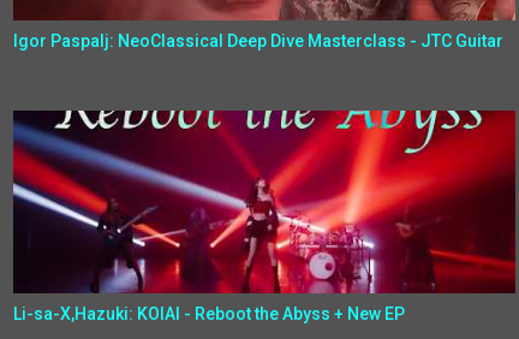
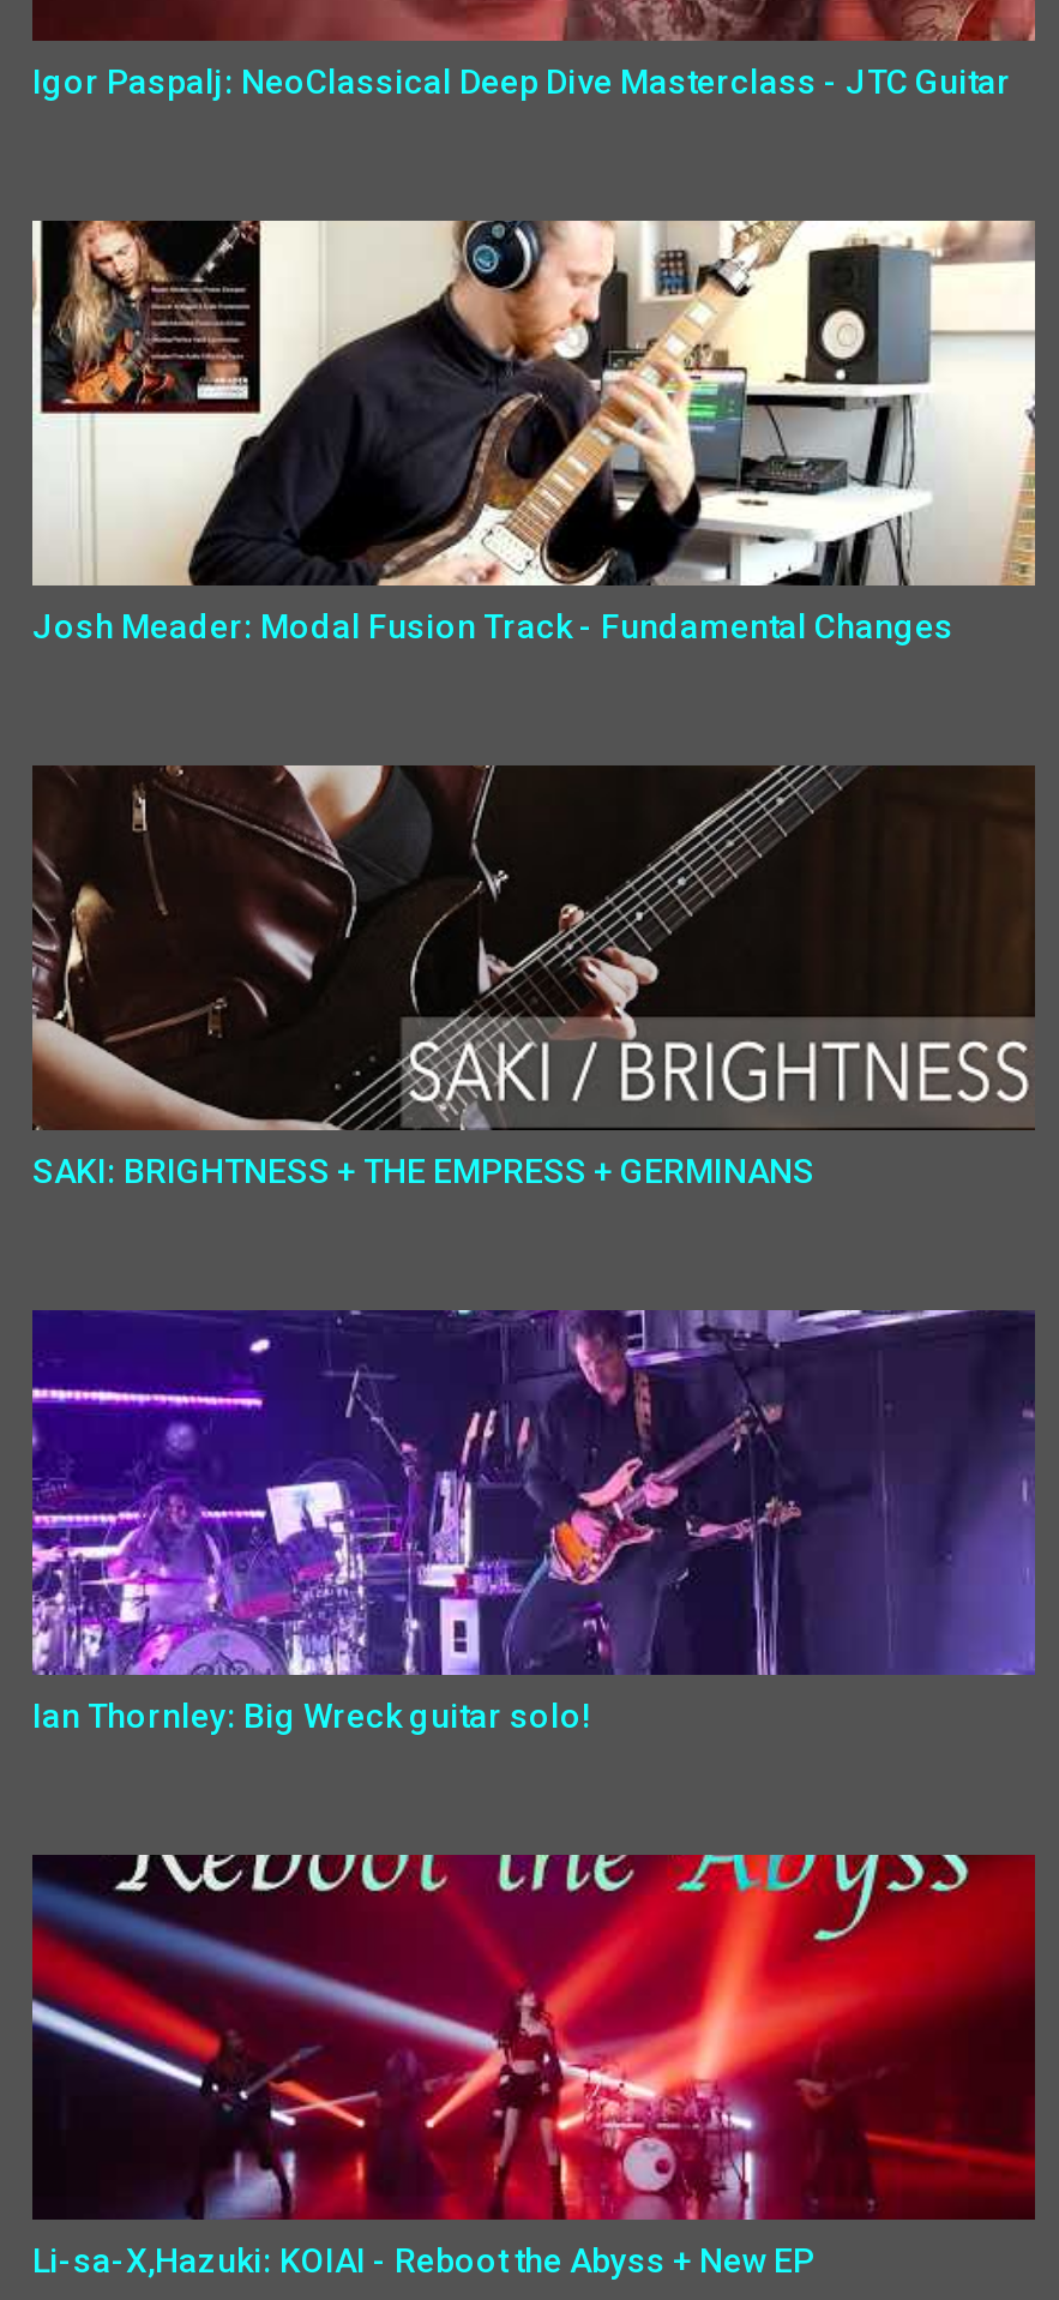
none -> [30,218,1037,645] [image] | Josh Meader: Modal Fusion Track - Fundamental Changes
none -> [30,1308,1037,1735] [image] | Ian Thornley: Big Wreck guitar solo!
none -> [32,763,1035,1190] [image] | SAKI: BRIGHTNESS + THE EMPRESS + GERMINANS

